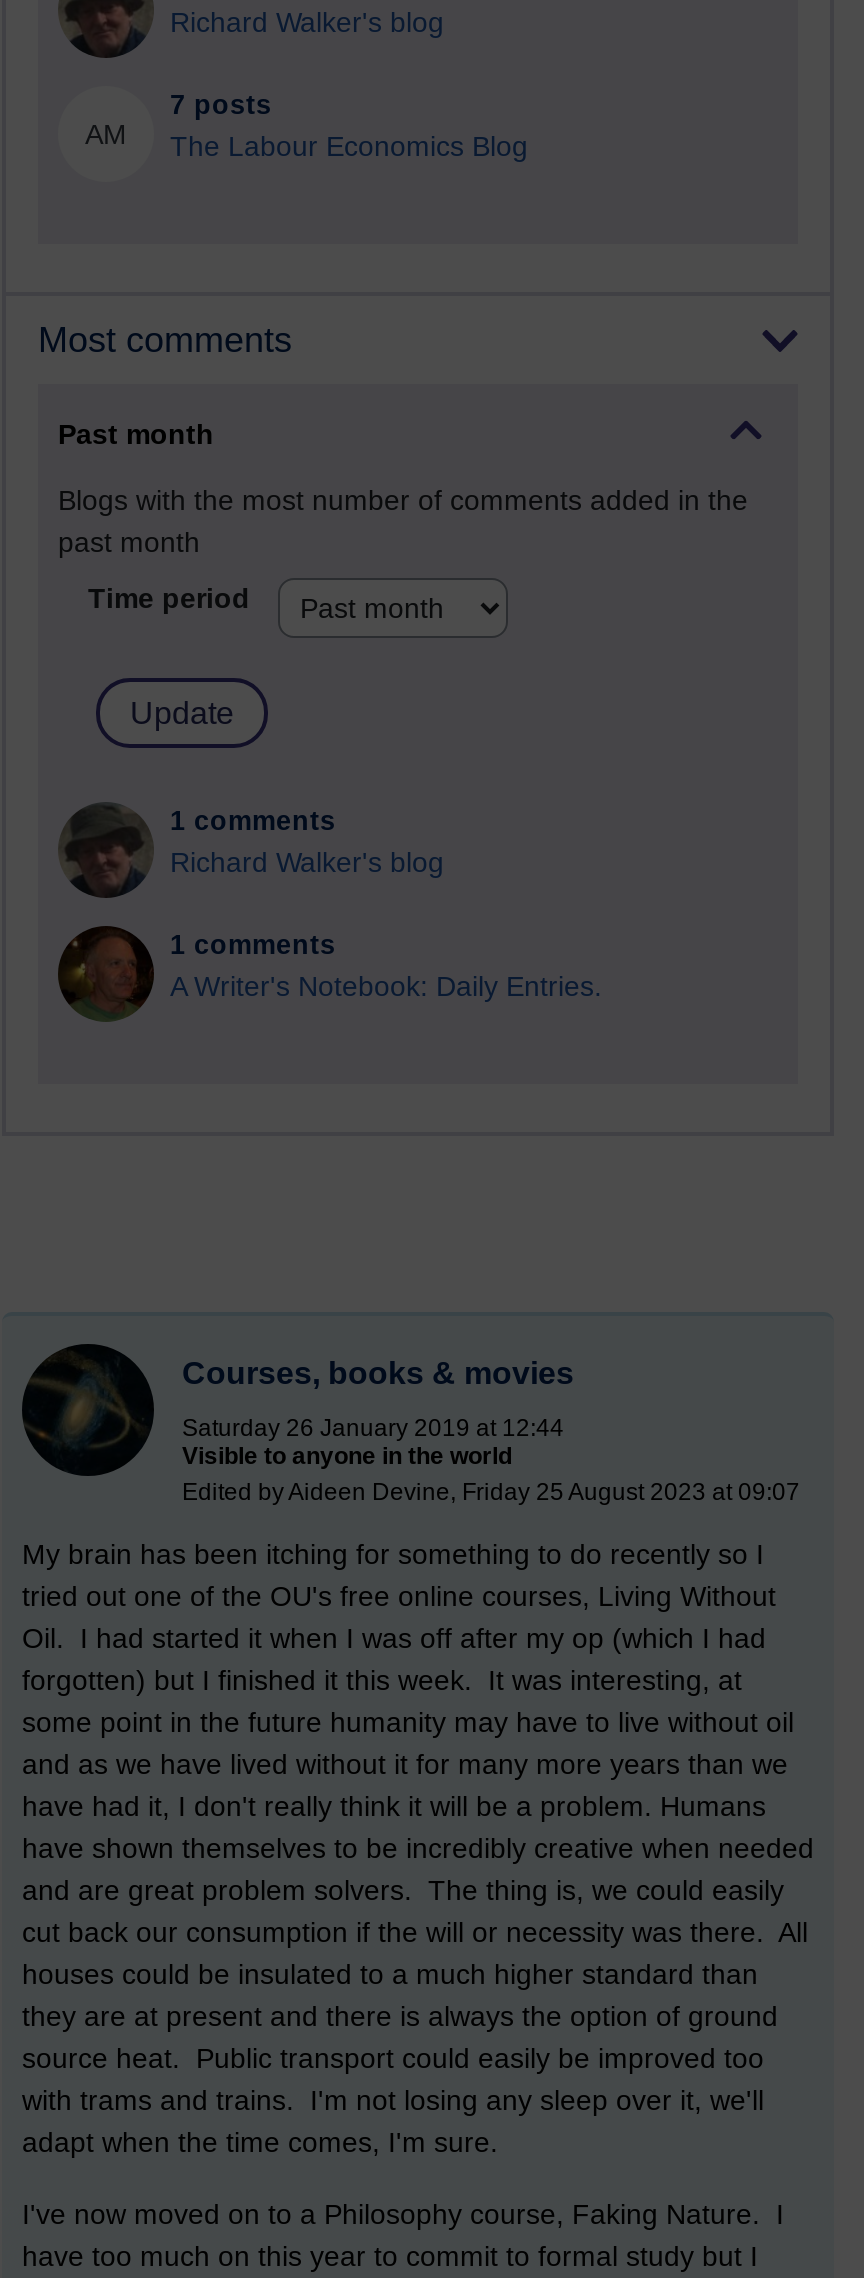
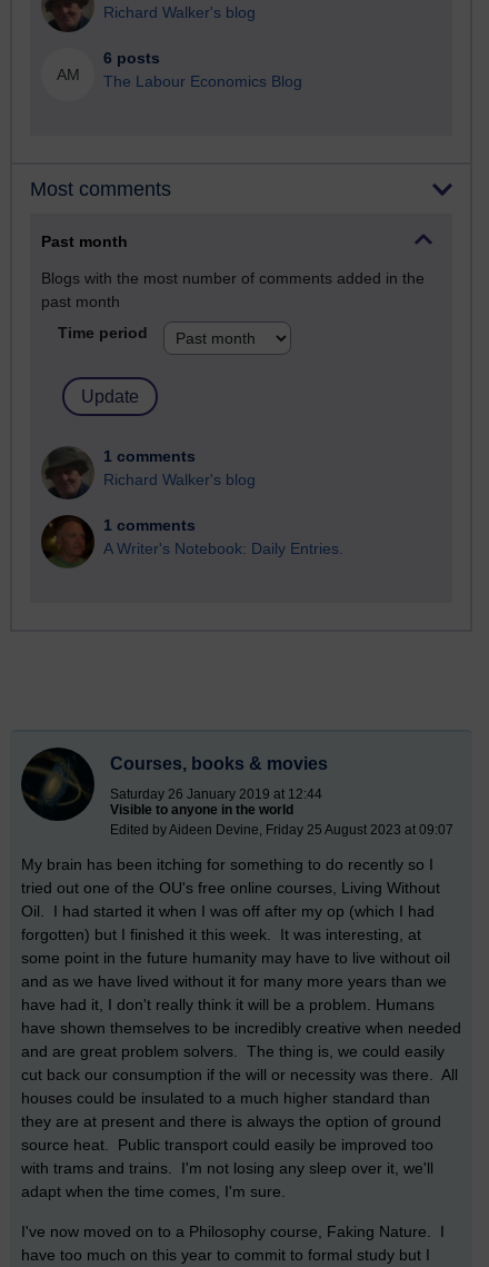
[170,91,272,121] 7 posts -> [103,50,160,67] 6 posts

